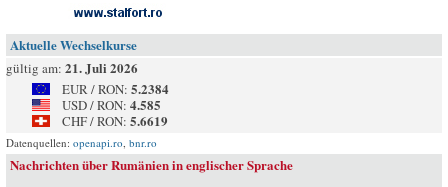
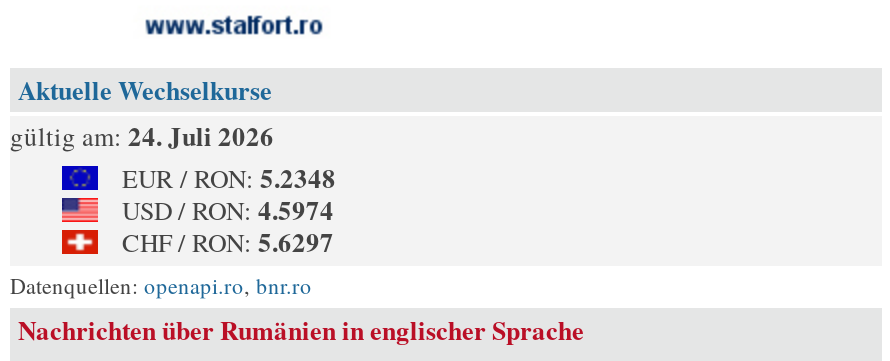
[6,58,138,77] gültig am: 21. Juli 2026 -> [10,116,274,154] gültig am: 24. Juli 2026
[62,79,169,98] EUR / RON: 5.2384 -> [122,158,336,196] EUR / RON: 5.2348
[62,95,161,114] USD / RON: 4.585 -> [122,190,334,228] USD / RON: 4.5974
[62,111,168,130] CHF / RON: 5.6619 -> [122,222,334,260] CHF / RON: 5.6297

